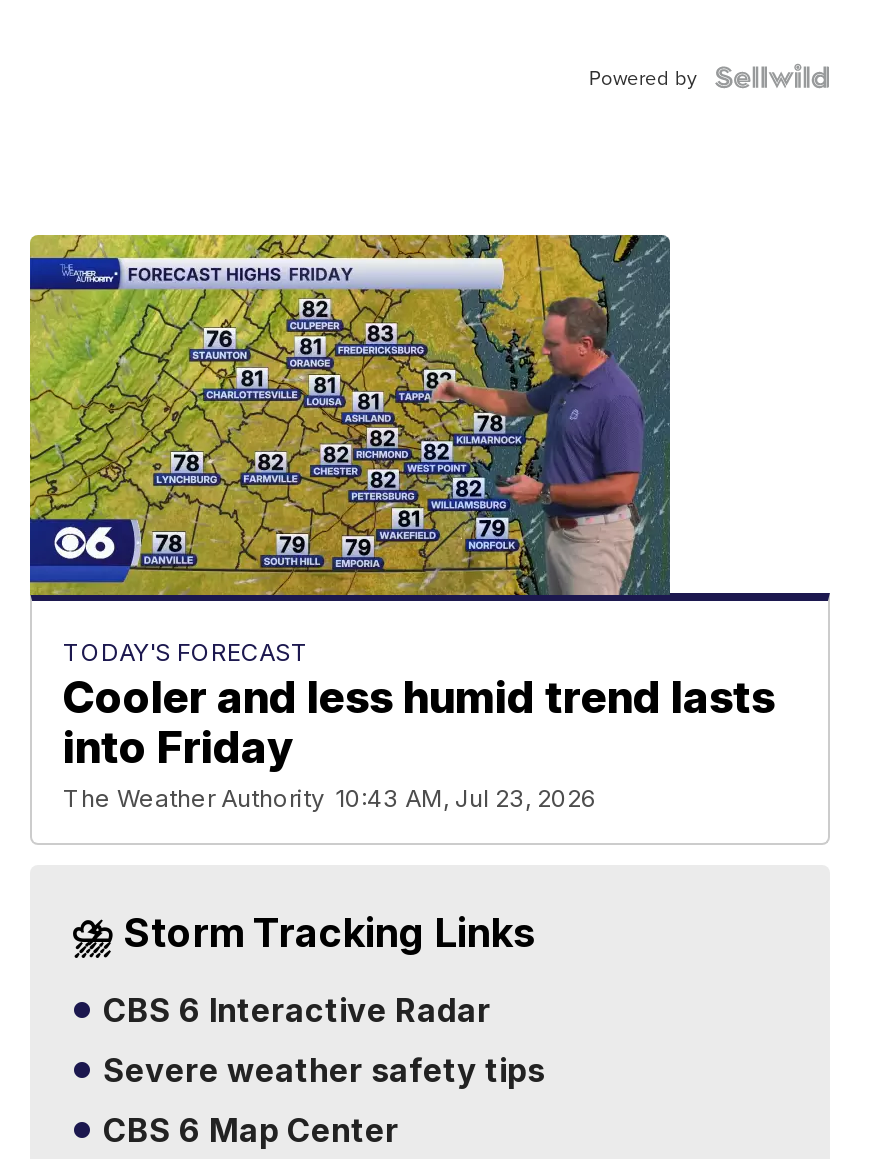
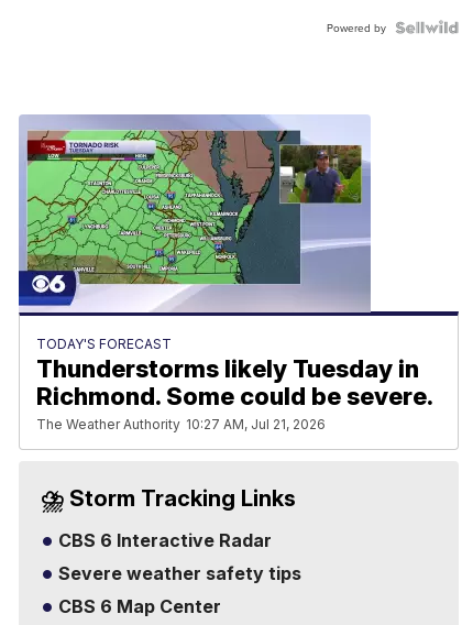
[28,233,775,814] [image] | Cooler and less humid trend lasts | into Friday | The Weather Authority 10:43 AM, Jul 23, 2026 -> [19,113,434,433] [image] | Thunderstorms likely Tuesday in | Richmond. Some could be severe. | The Weather Authority 10:27 AM, Jul 21, 2026

